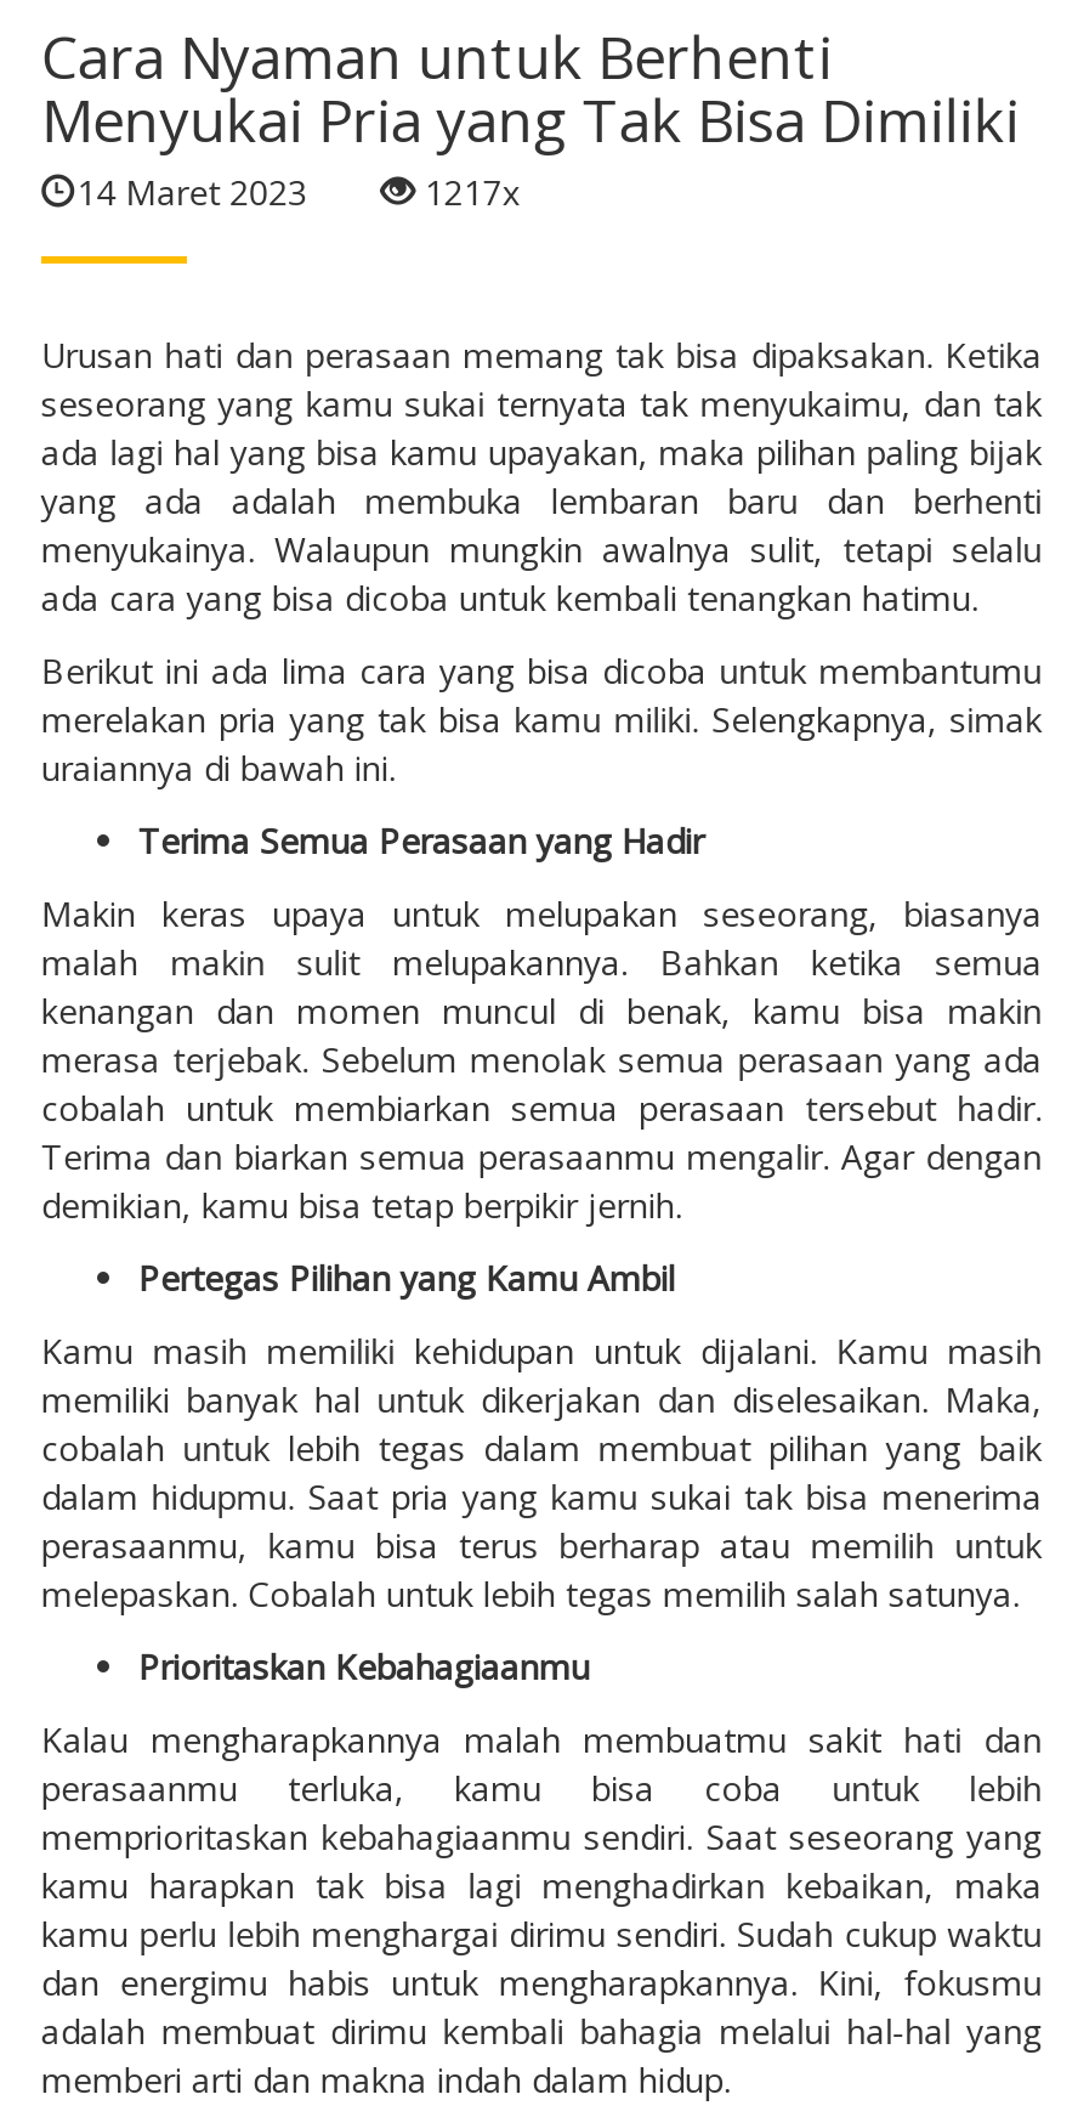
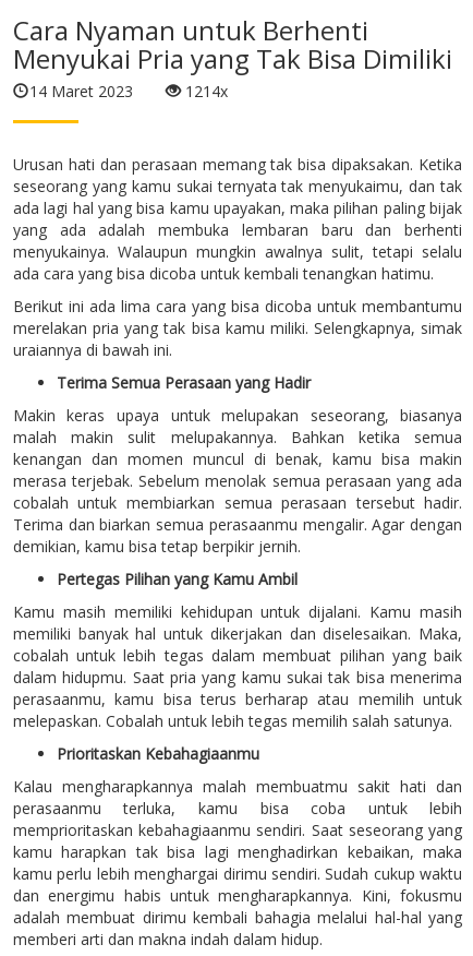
[415,169,519,215] 1217x -> [181,81,228,101] 1214x

